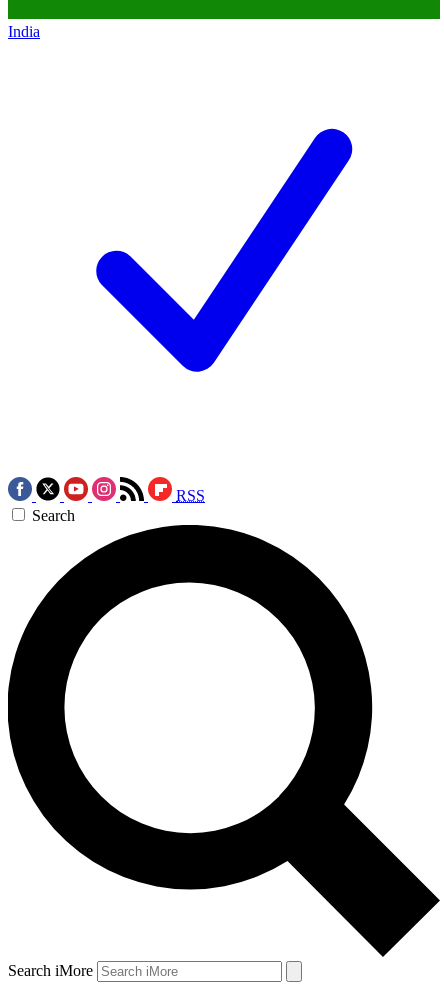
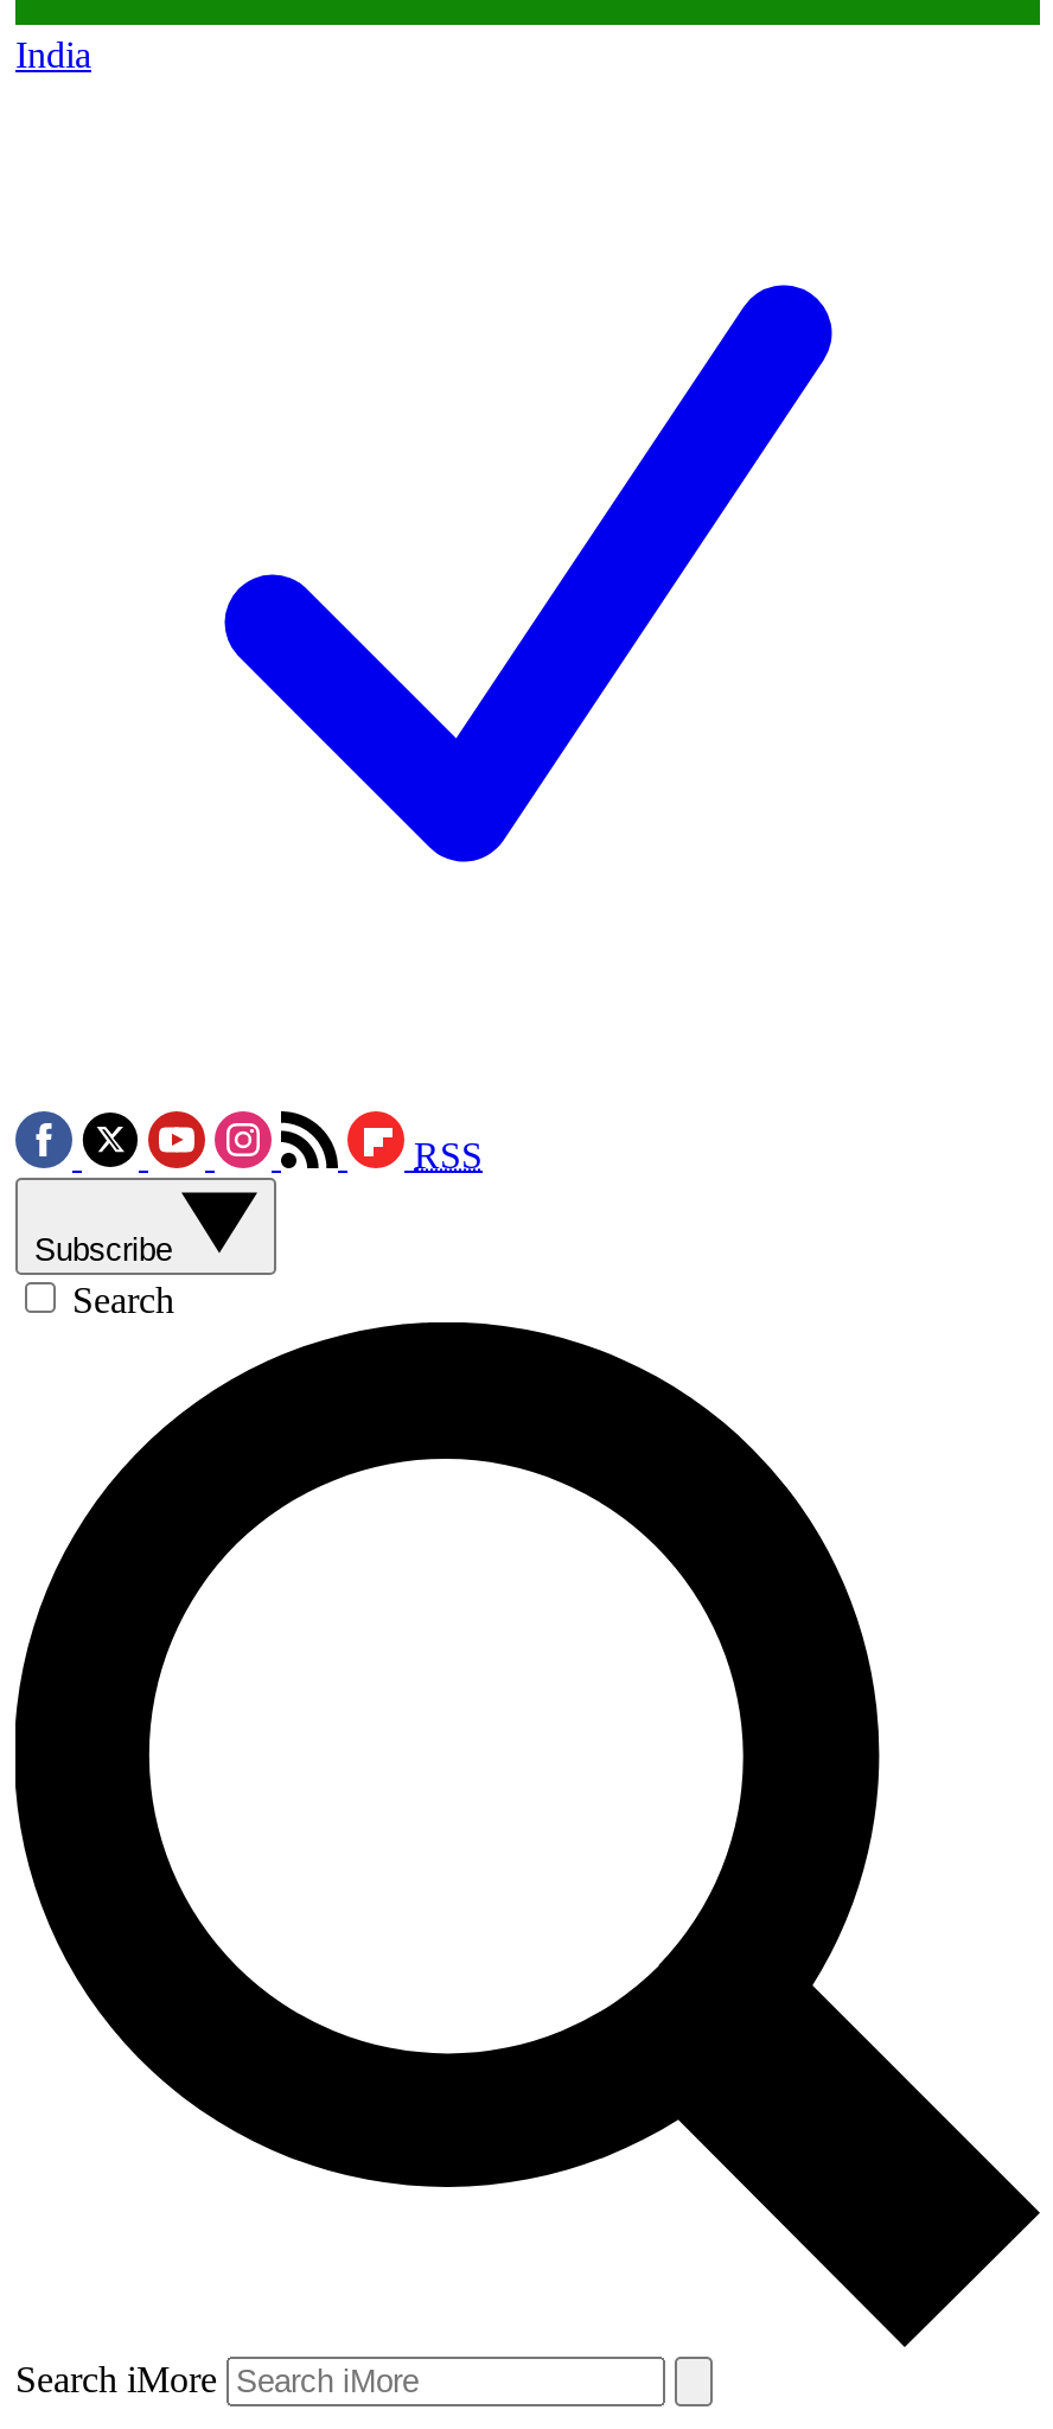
none -> [34,1231,181,1267] Subscribe

